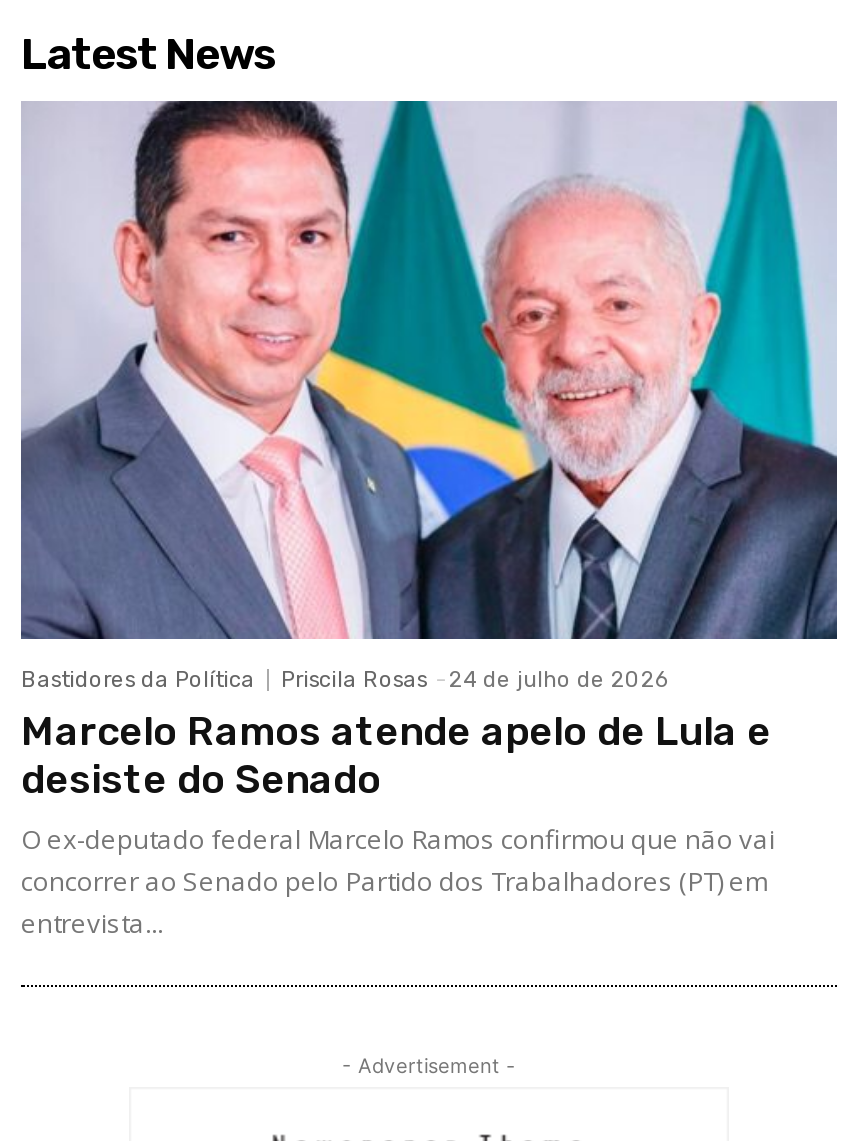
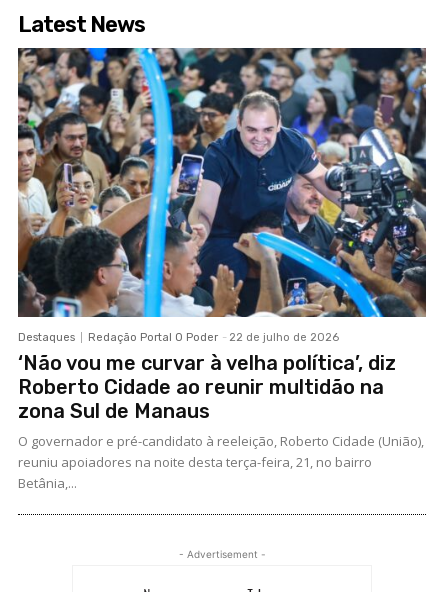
[19,99,839,942] [image] | Bastidores da Política | Priscila Rosas - 24 de julho de 2026 | Marcelo Ramos atende apelo de Lula e | desiste do Senado | O ex-deputado federal Marcelo Ramos confirmou que não vai | concorrer ao Senado pelo Partido dos Trabalhadores (PT) em | entrevista... -> [17,47,427,492] [image] | Destaques | Redação Portal O Poder - 22 de julho de 2026 | ‘Não vou me curvar à velha política’, diz | Roberto Cidade ao reunir multidão na | zona Sul de Manaus | O governador e pré-candidato à reeleição, Roberto Cidade (União), | reuniu apoiadores na noite desta terça-feira, 21, no bairro | Betânia,...

